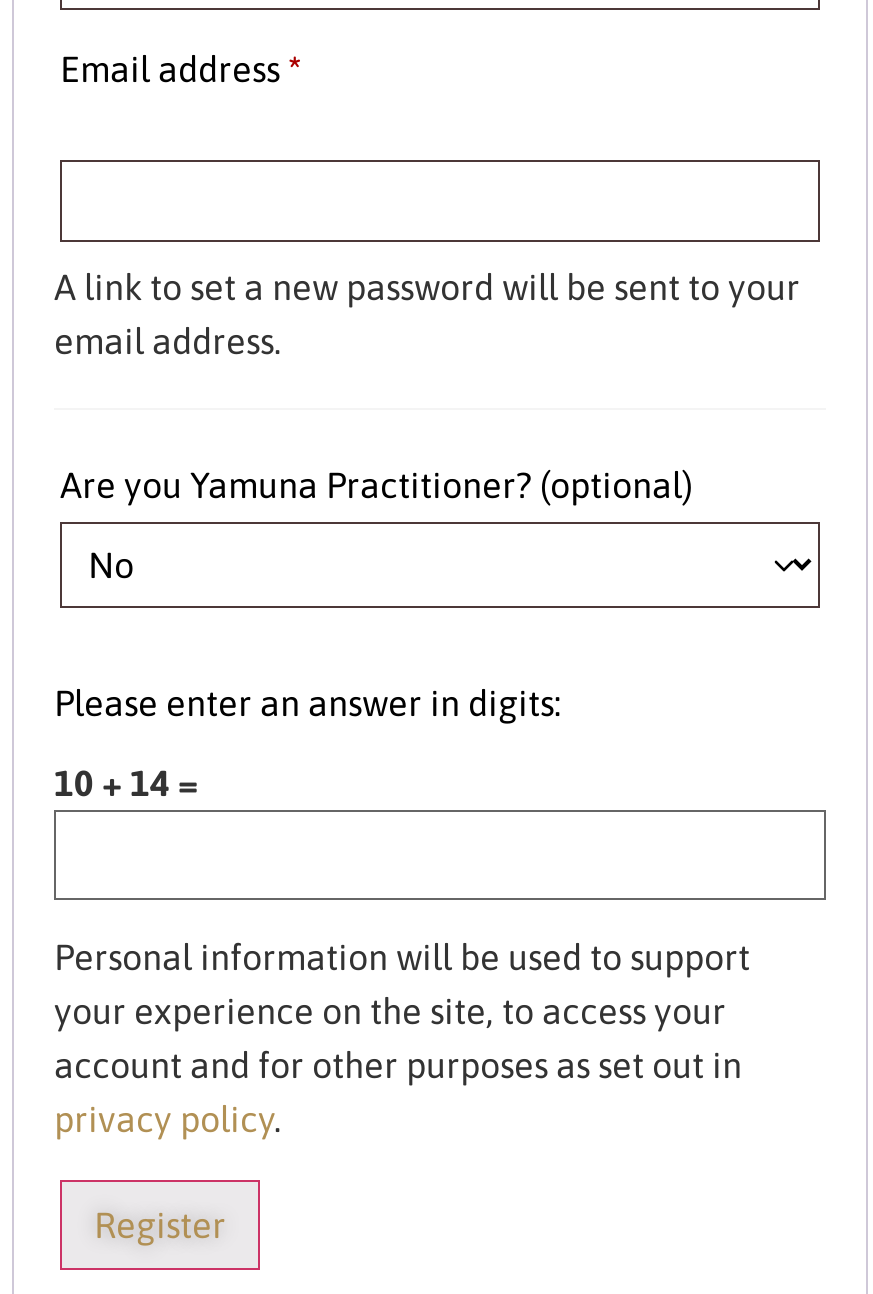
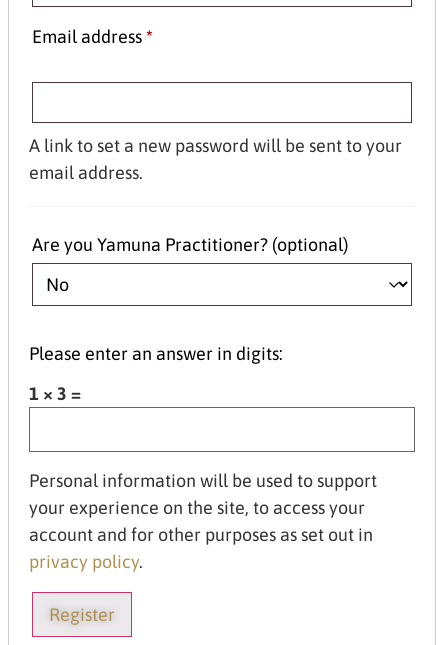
[54,763,198,805] 10 + 14 = -> [29,383,81,404] 1 × 3 =

